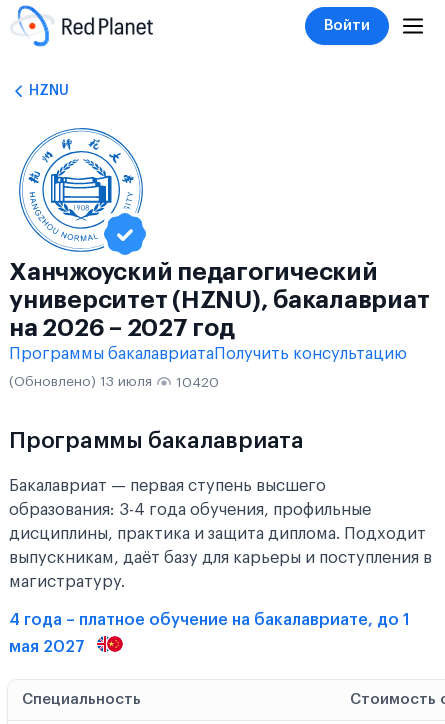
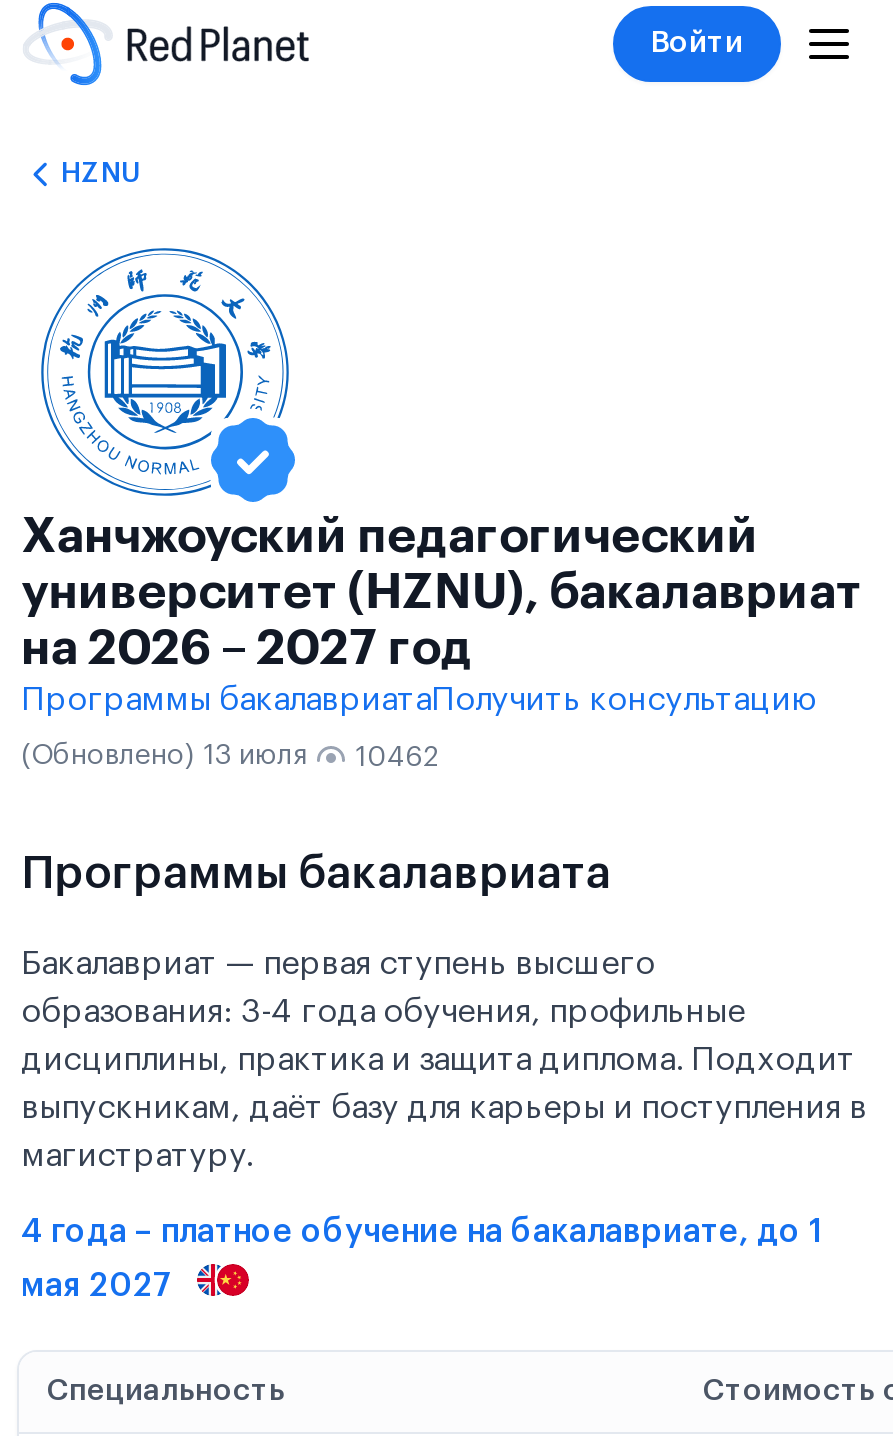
[9,375,219,390] (Обновлено) 13 июля 10420 -> [21,742,439,772] (Обновлено) 13 июля 10462

